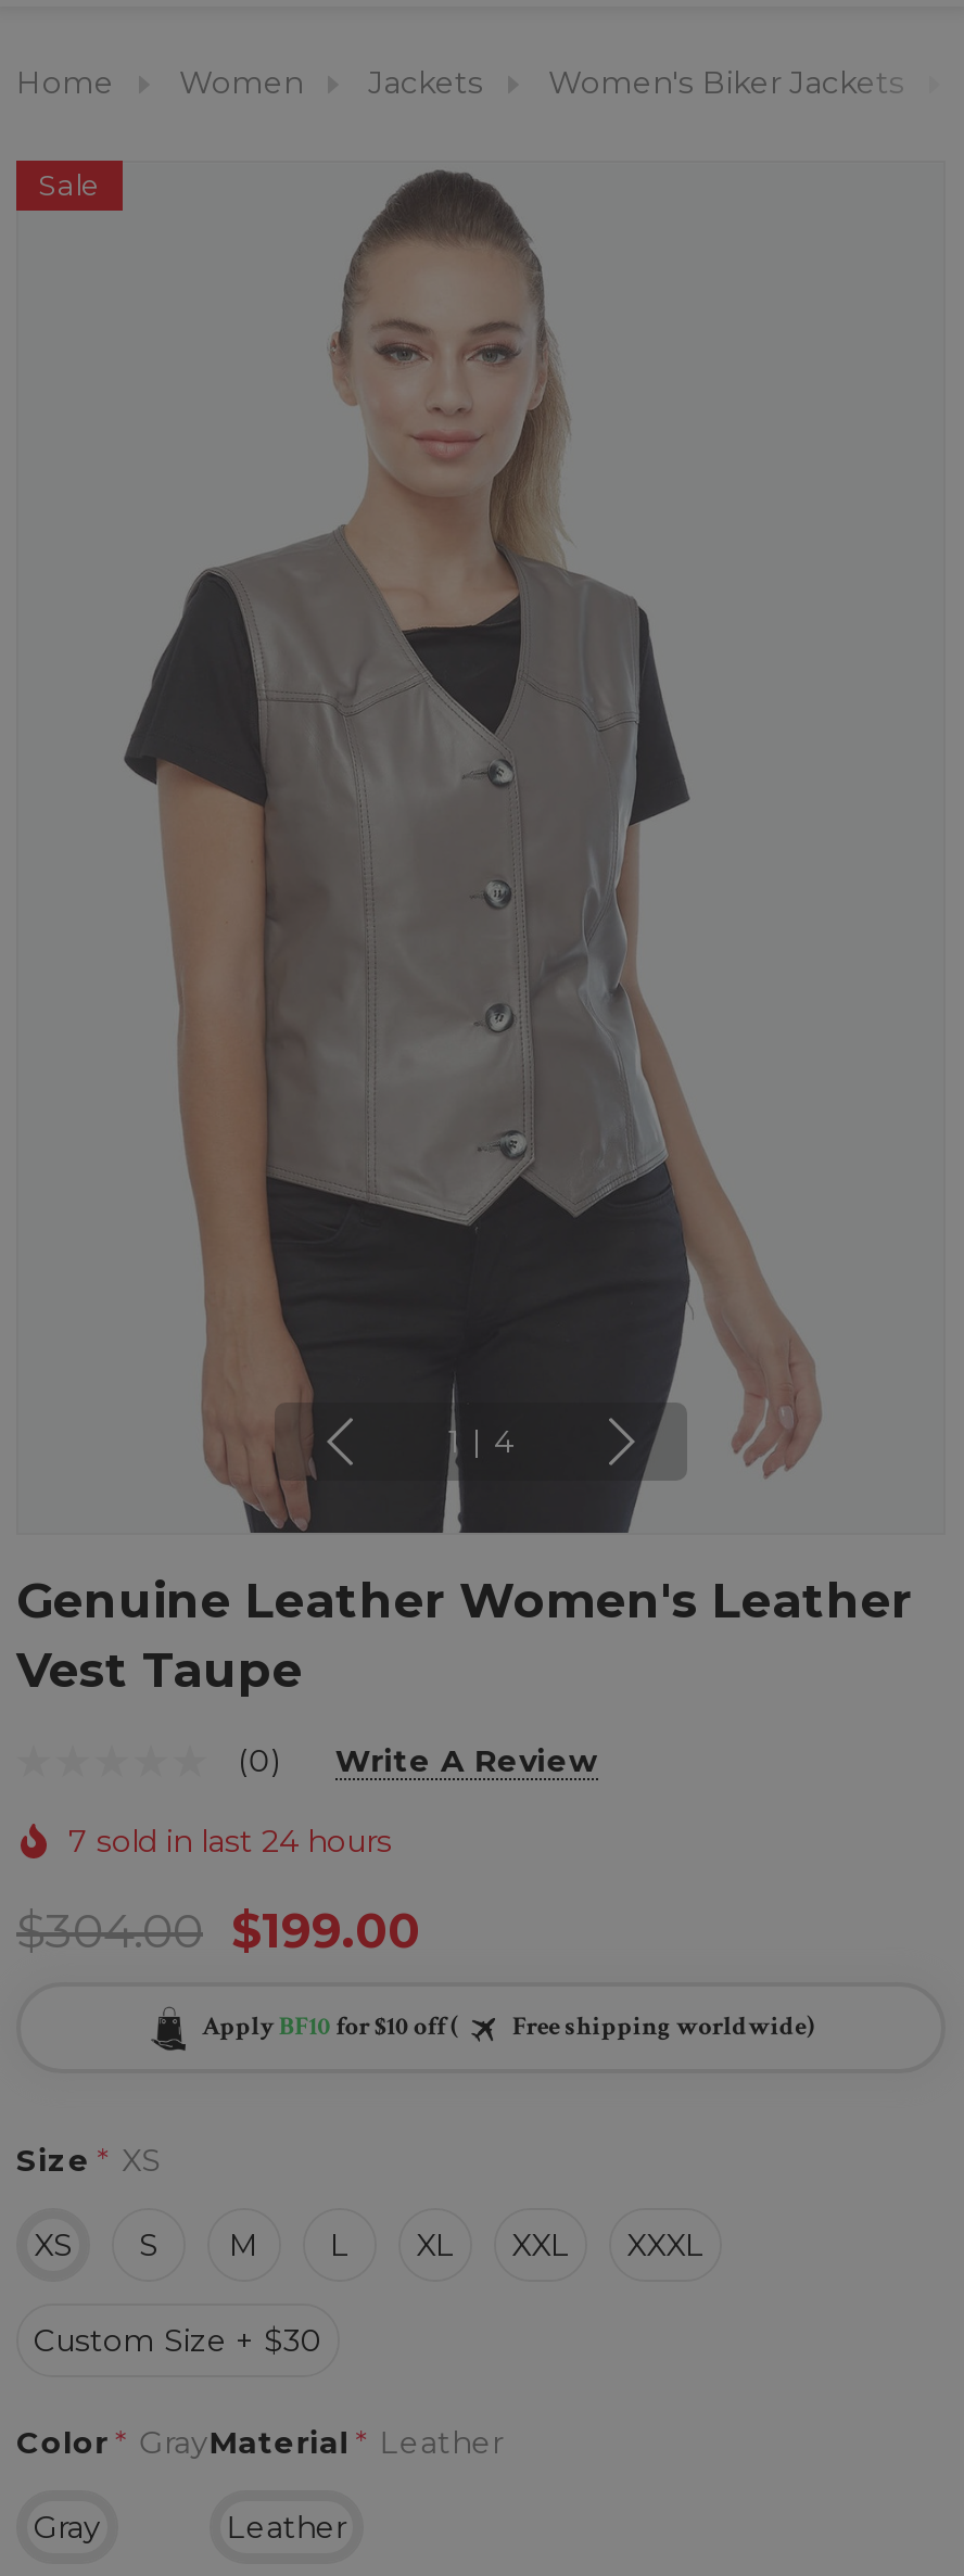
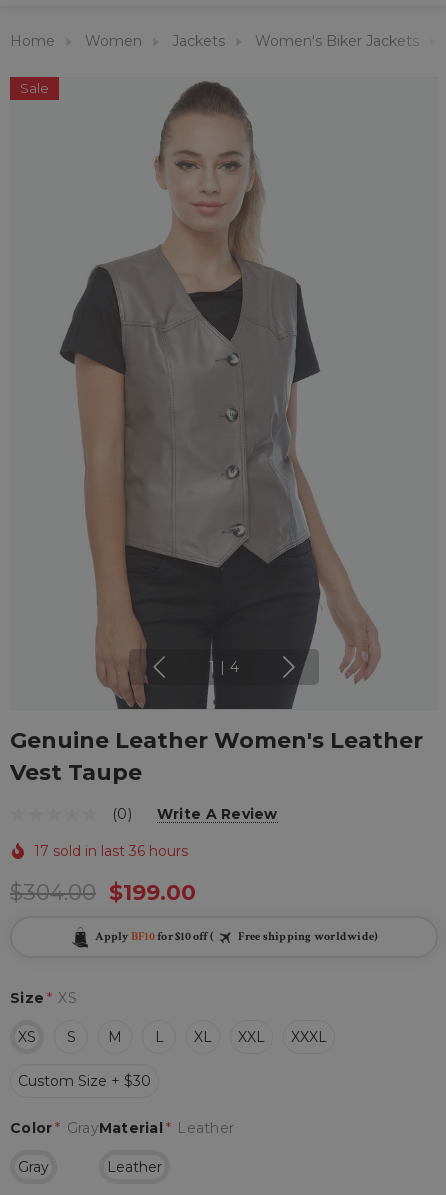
[68,1822,392,1861] 7 sold in last 24 hours -> [34,842,188,860] 17 sold in last 36 hours

